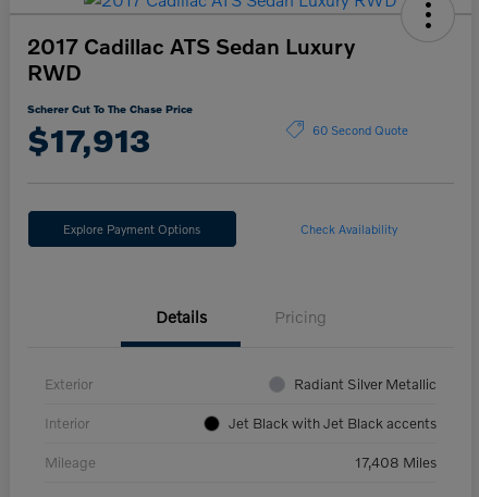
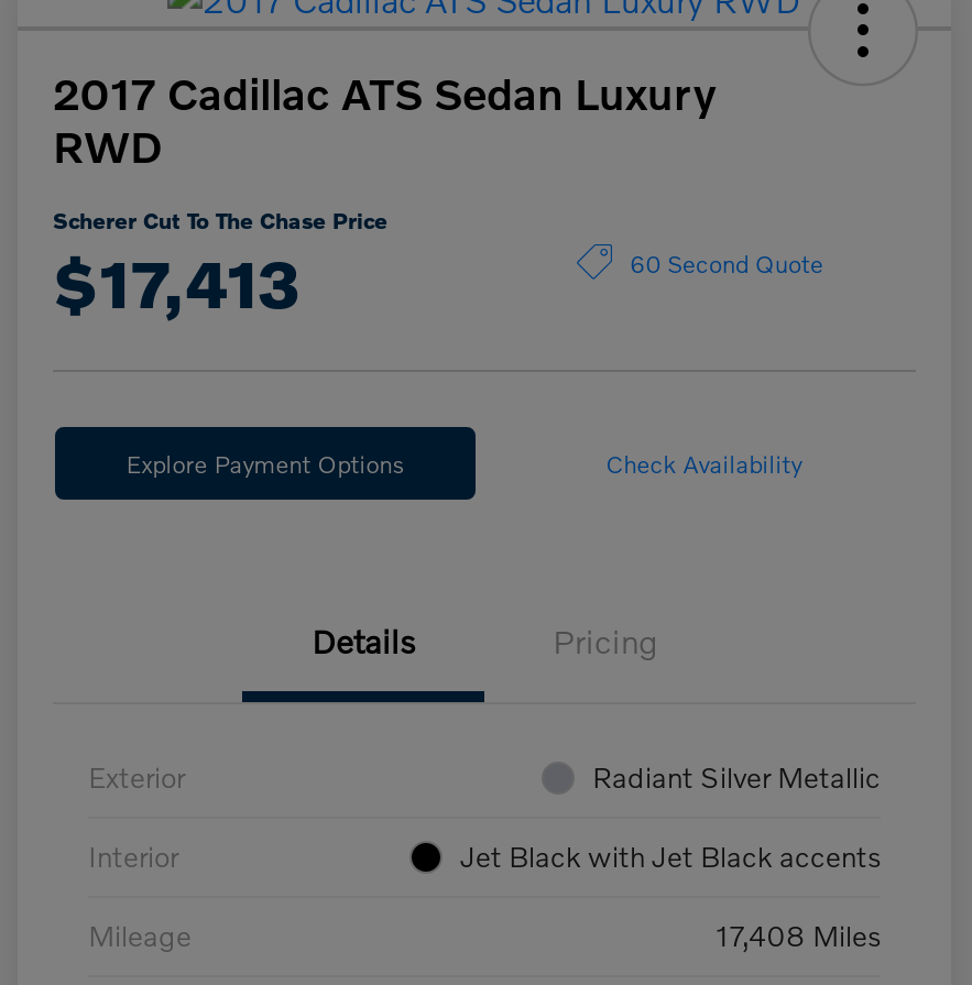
[27,121,150,159] $17,913 -> [53,245,299,322] $17,413

